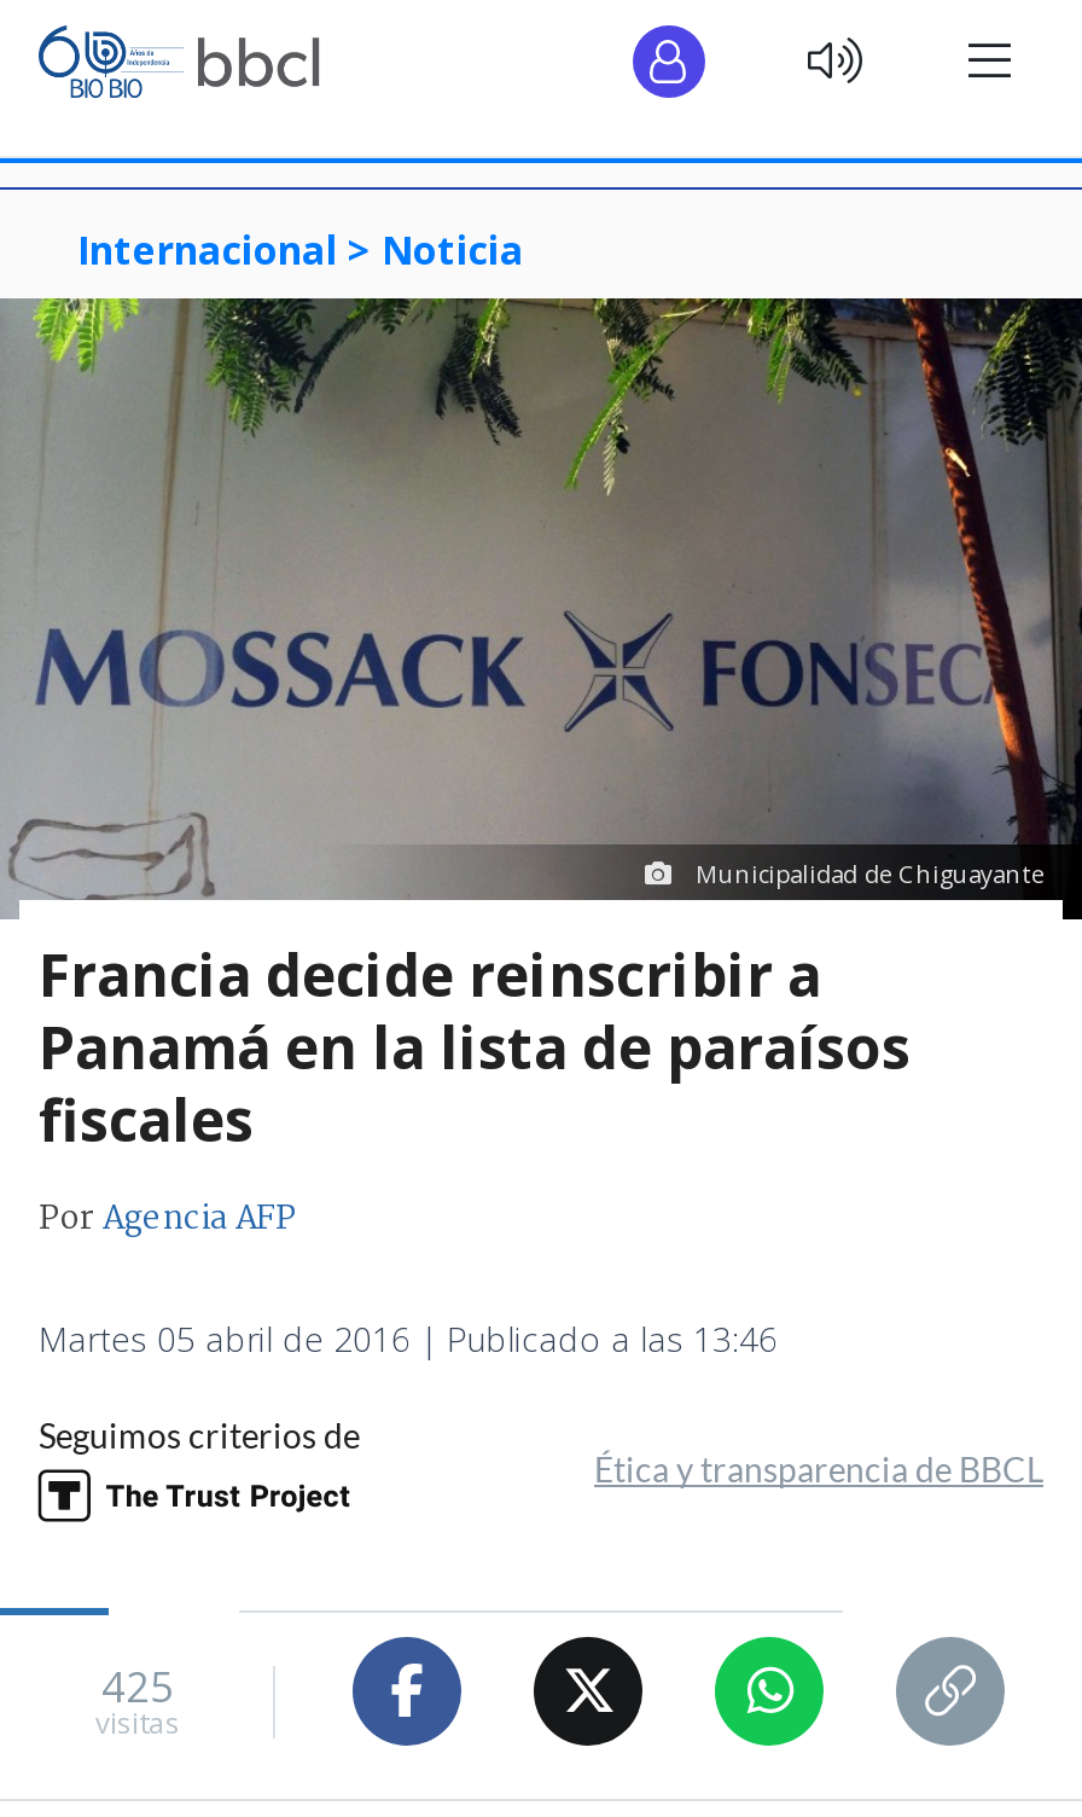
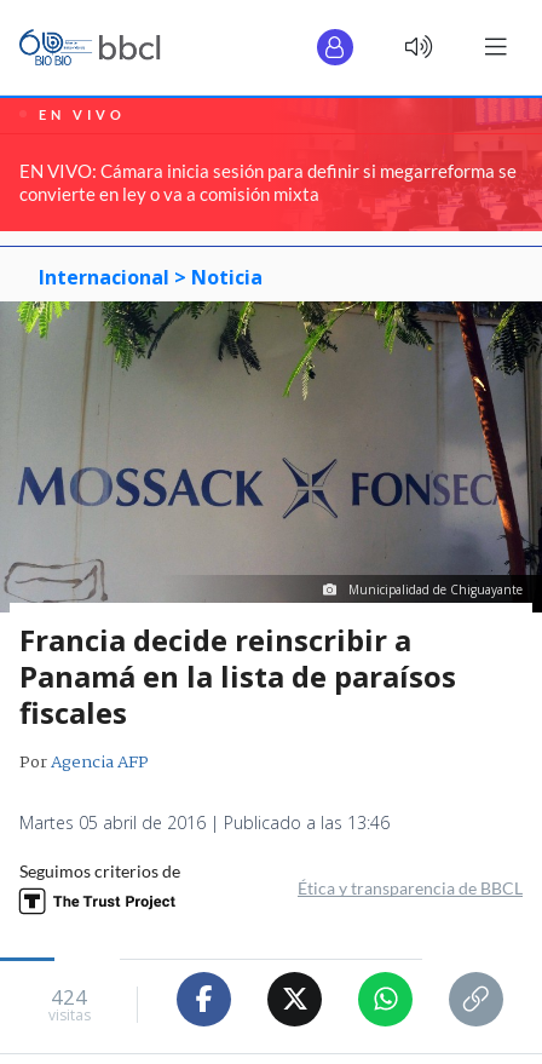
none -> [4,97,538,234] [image] | EN VIVO | EN VIVO: Cámara inicia sesión para definir si megarreforma se | convierte en ley o va a comisión mixta
[101,1659,174,1715] 425 -> [51,983,87,1011] 424

